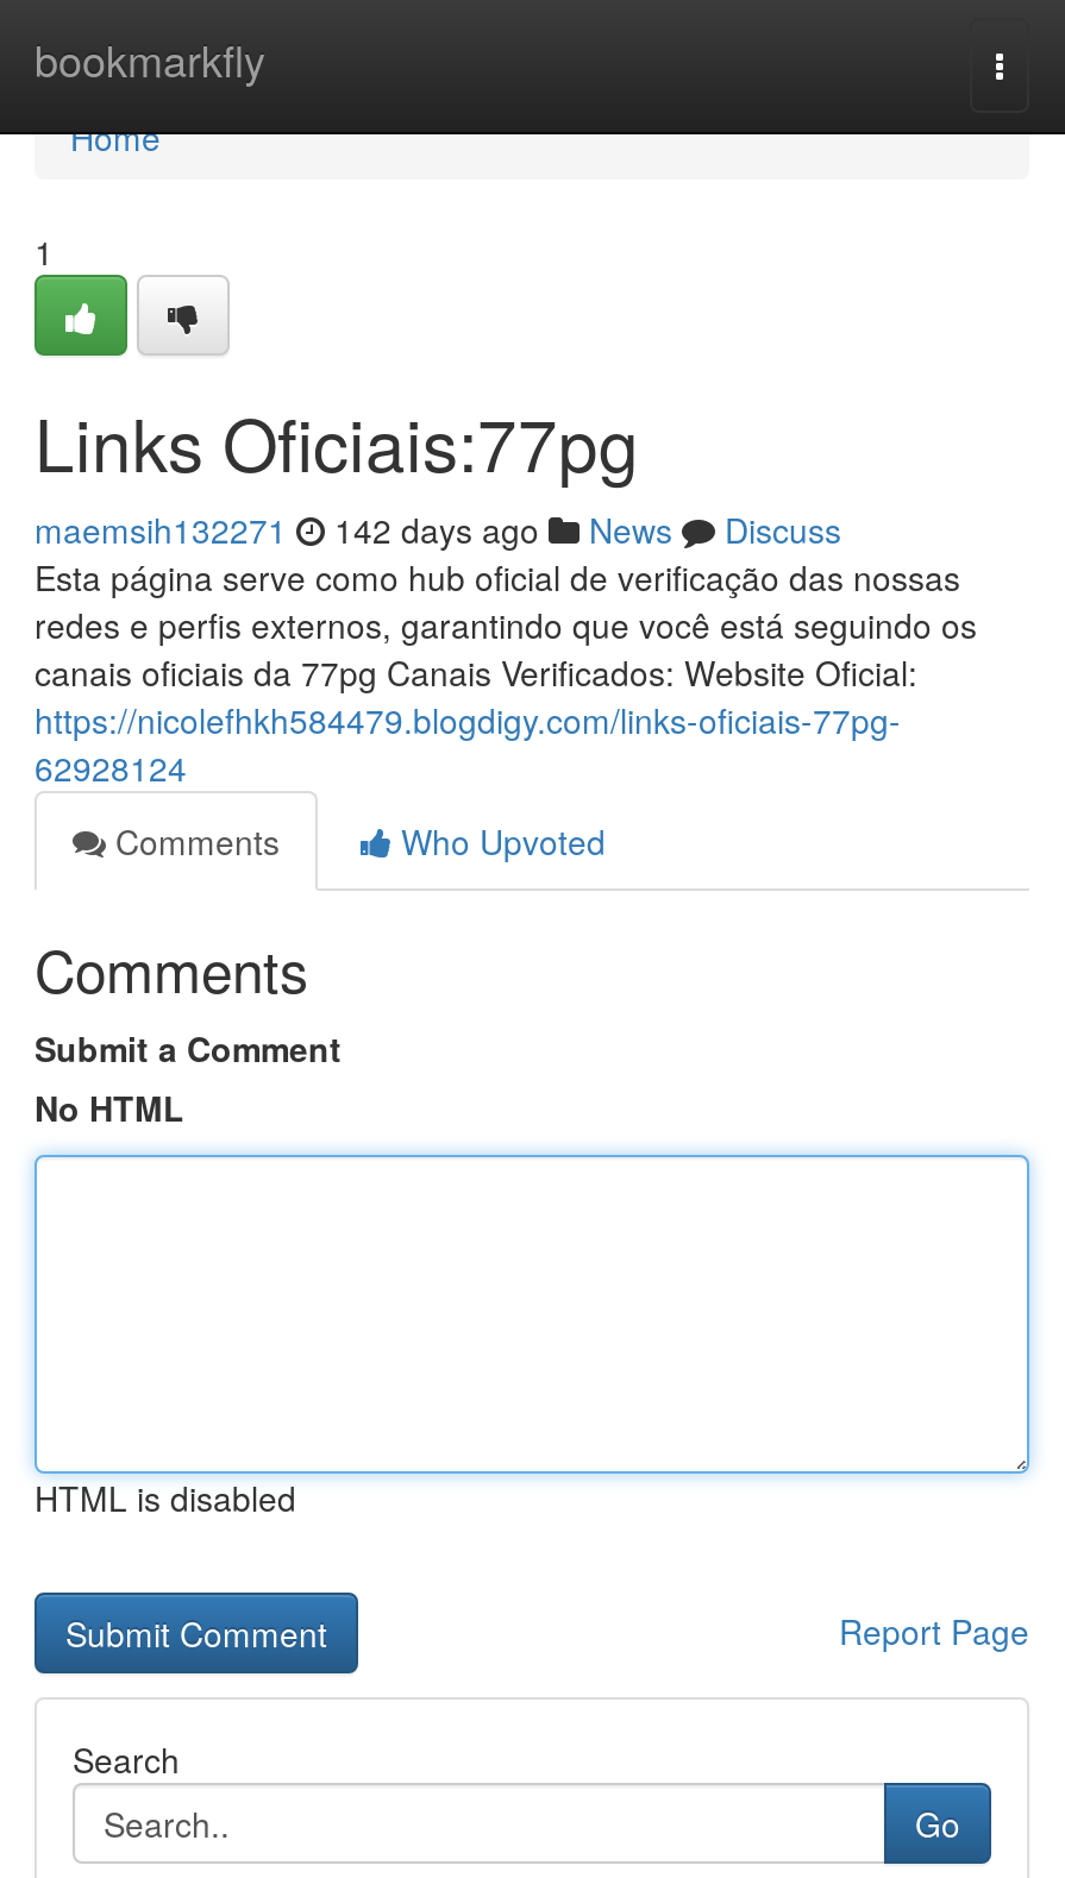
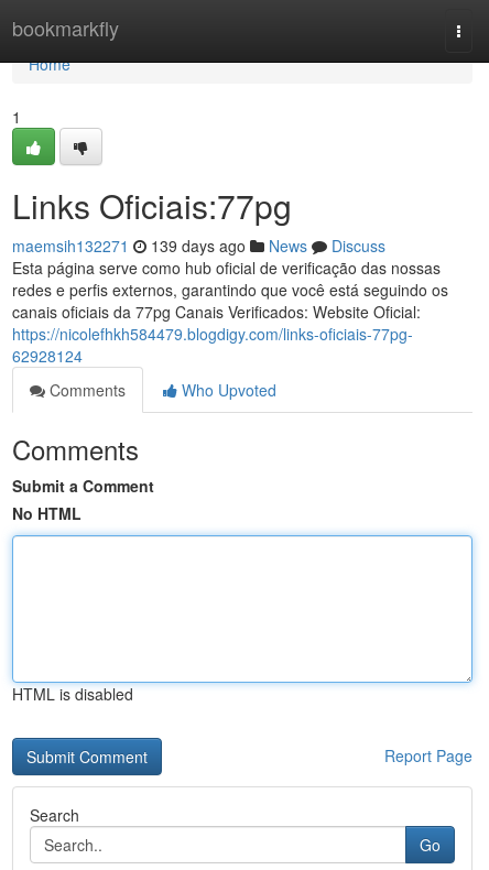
[35,505,841,553] maemsih132271 142 days ago News Discuss -> [12,235,385,257] maemsih132271 139 days ago News Discuss

